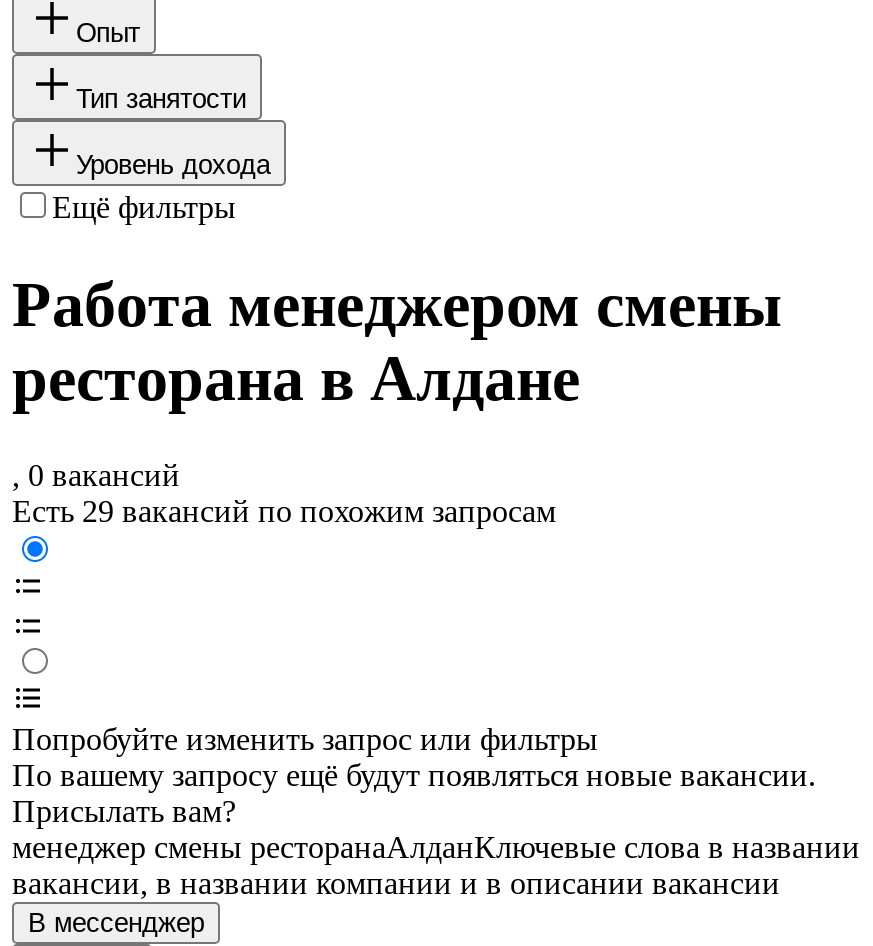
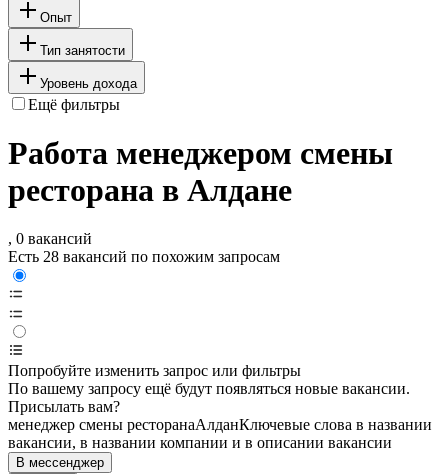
[12,495,556,529] Есть 29 вакансий по похожим запросам -> [8,248,280,265] Есть 28 вакансий по похожим запросам

